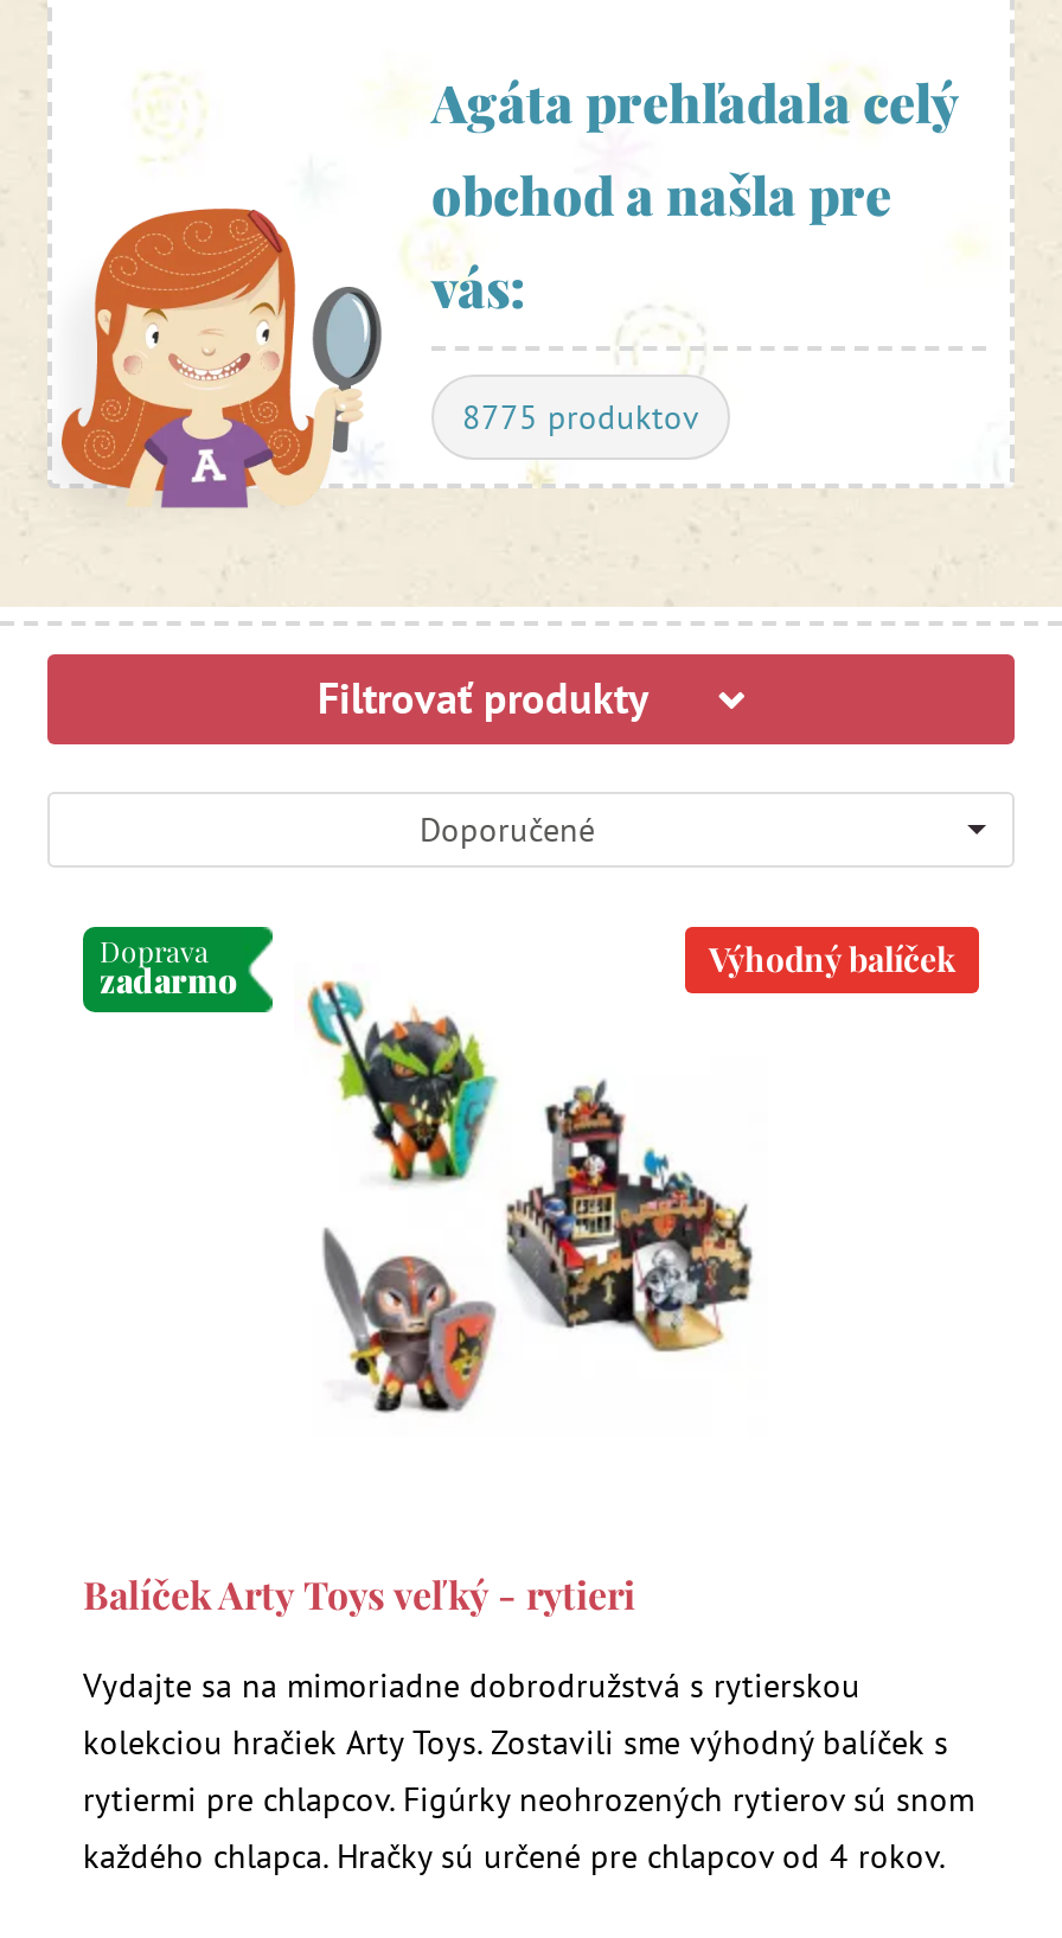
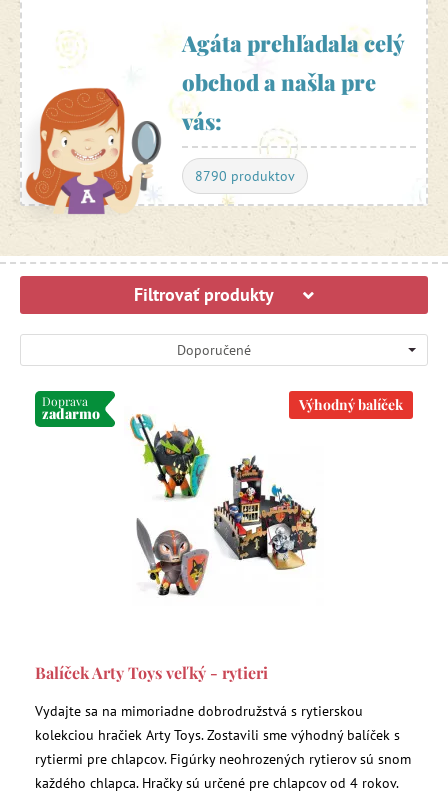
[462,396,699,439] 8775 produktov -> [195,167,295,185] 8790 produktov

